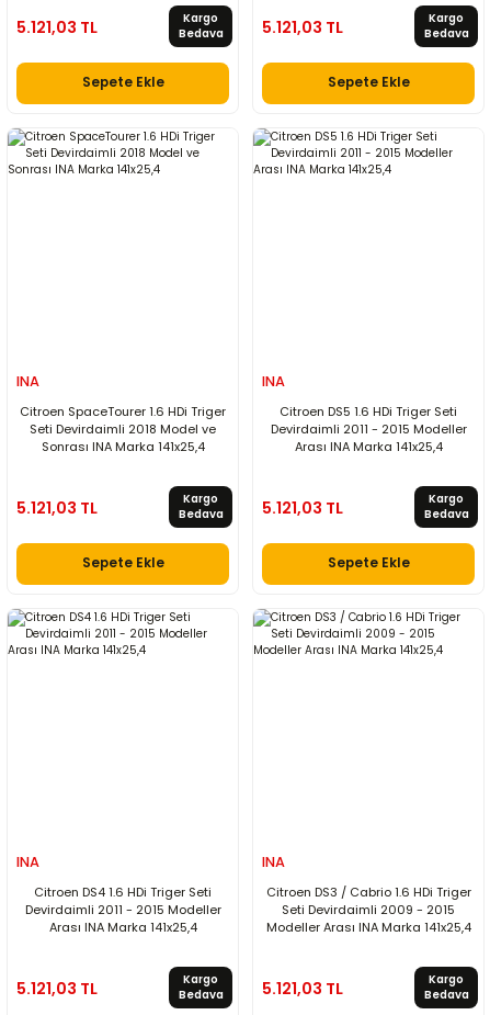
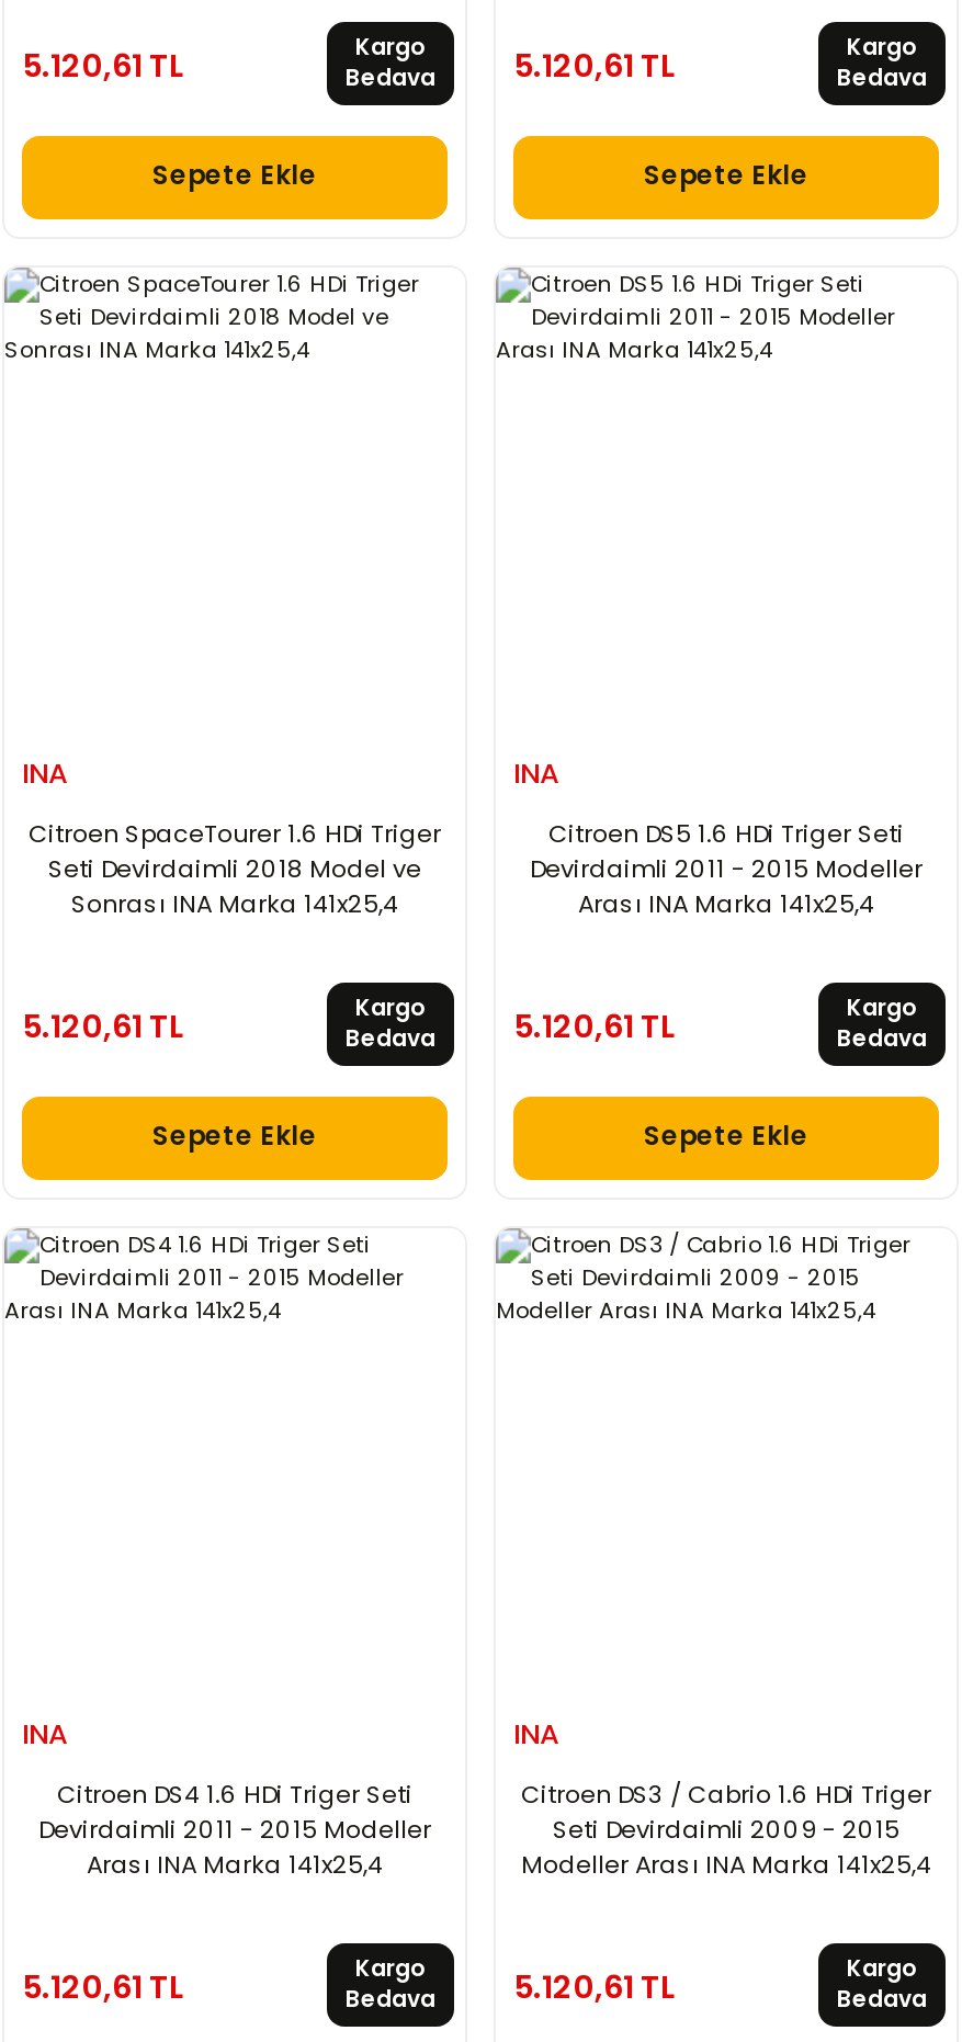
[16,16,98,38] 5.121,03 TL -> [22,44,184,88] 5.120,61 TL
[262,16,343,38] 5.121,03 TL -> [513,44,676,88] 5.120,61 TL
[16,497,98,519] 5.121,03 TL -> [22,1005,184,1048] 5.120,61 TL
[262,497,343,519] 5.121,03 TL -> [513,1005,676,1048] 5.120,61 TL
[16,978,98,1000] 5.121,03 TL -> [22,1965,184,2009] 5.120,61 TL
[262,978,343,1000] 5.121,03 TL -> [513,1965,676,2009] 5.120,61 TL

